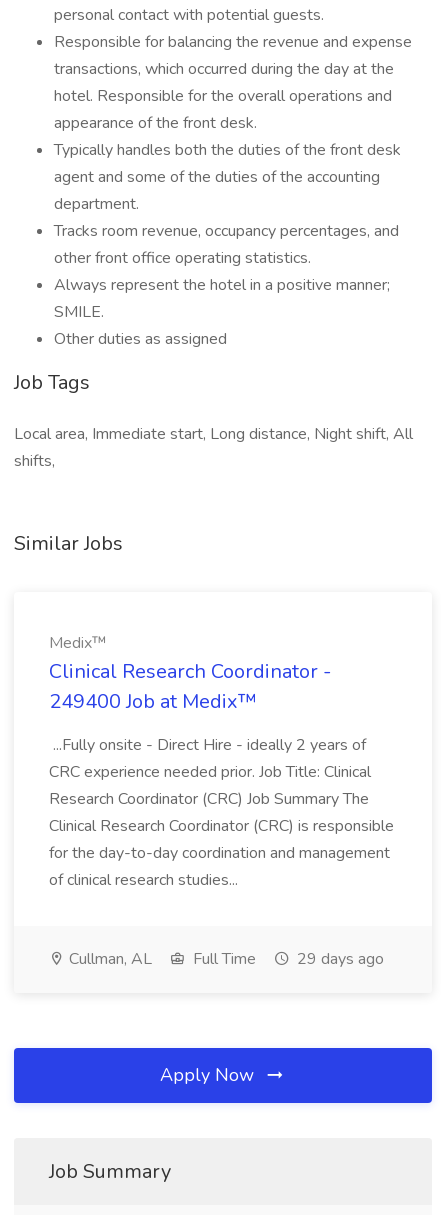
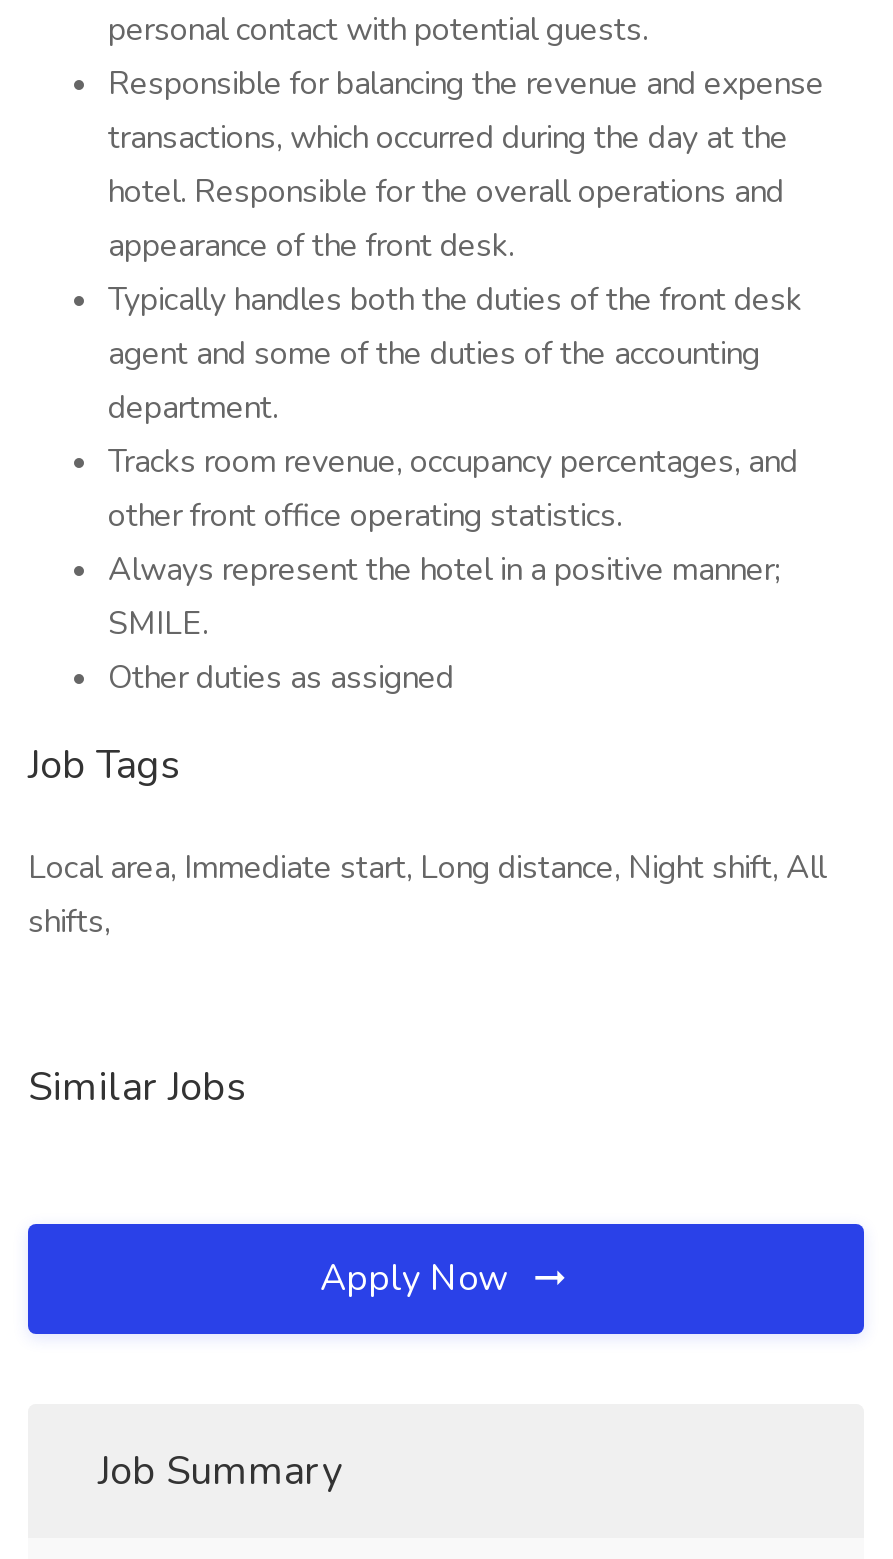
[49,632,394,891] Medix™ | Clinical Research Coordinator - | 249400 Job at Medix™ | ...Fully onsite - Direct Hire - ideally 2 years of | CRC experience needed prior. Job Title: Clinical | Research Coordinator (CRC) Job Summary The | Clinical Research Coordinator (CRC) is responsible | for the day-to-day coordination and management | of clinical research studies... -> none
[65,948,384,970] Cullman, AL | Full Time | 29 days ago -> none

